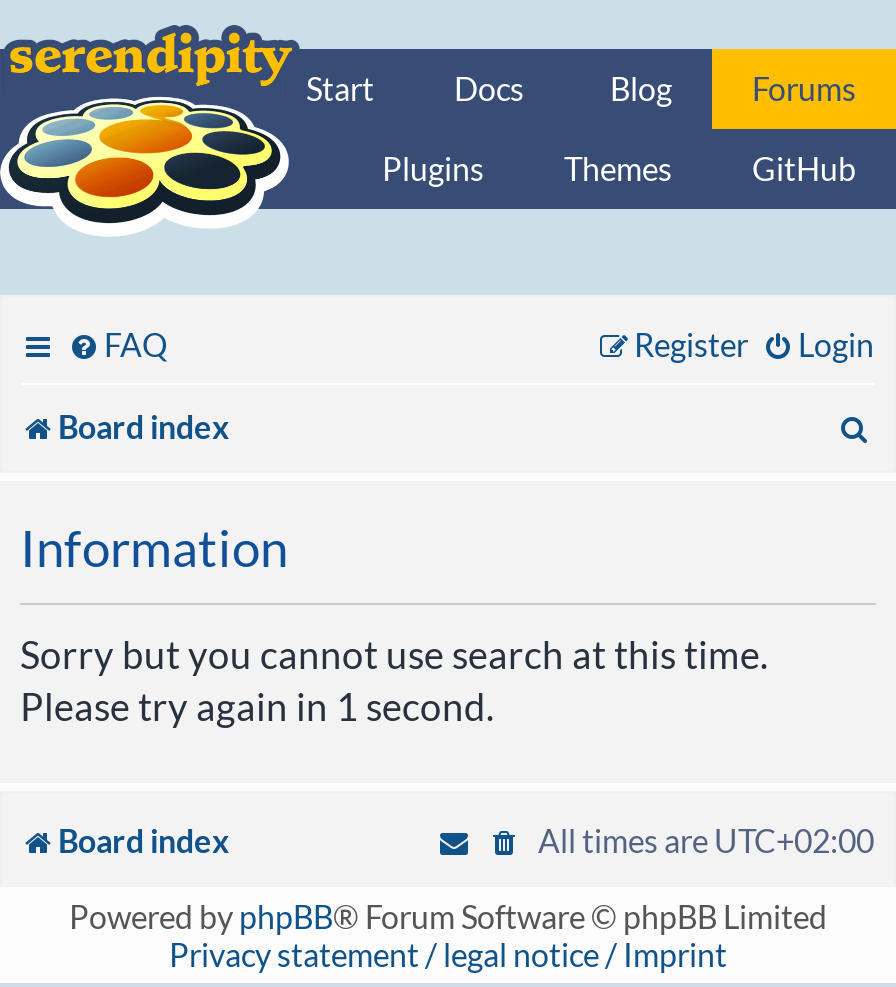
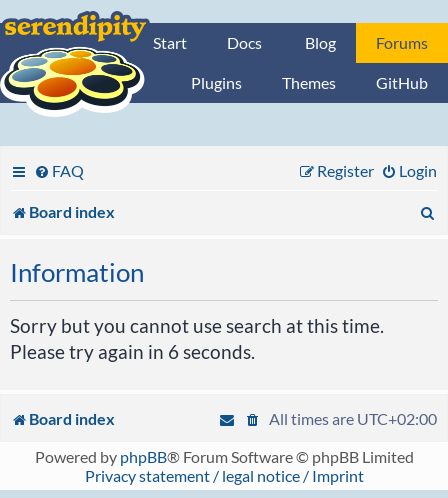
[20,684,494,730] Please try again in 1 second. -> [10,340,255,363] Please try again in 6 seconds.

